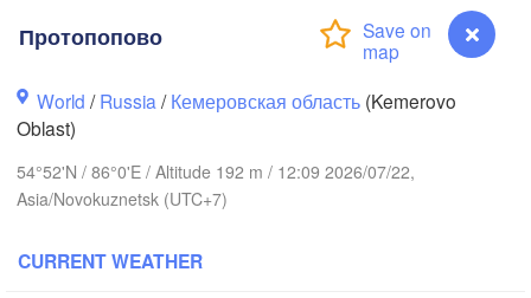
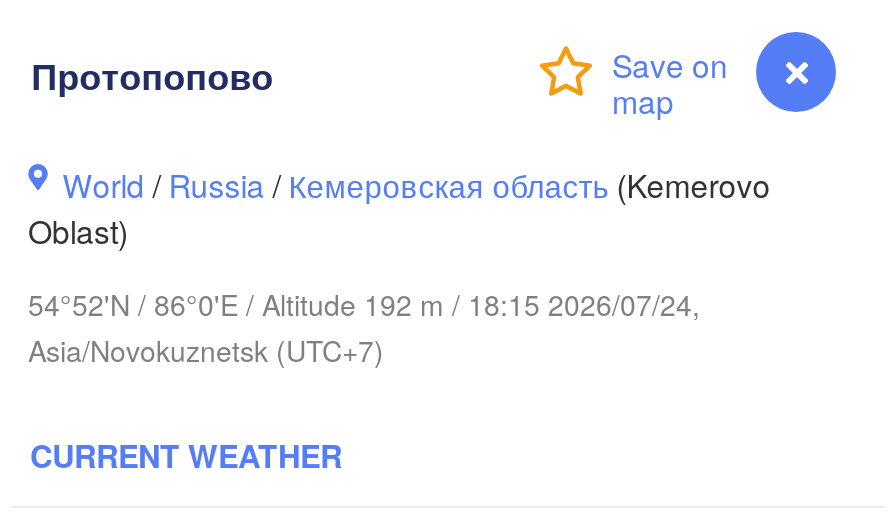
[17,160,415,183] 54°52'N / 86°0'E / Altitude 192 m / 12:09 2026/07/22, -> [28,284,700,324] 54°52'N / 86°0'E / Altitude 192 m / 18:15 2026/07/24,

